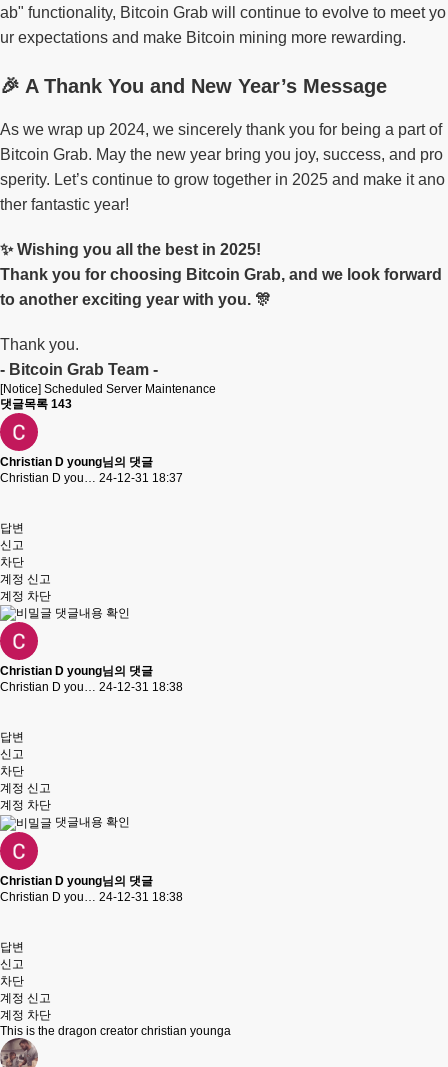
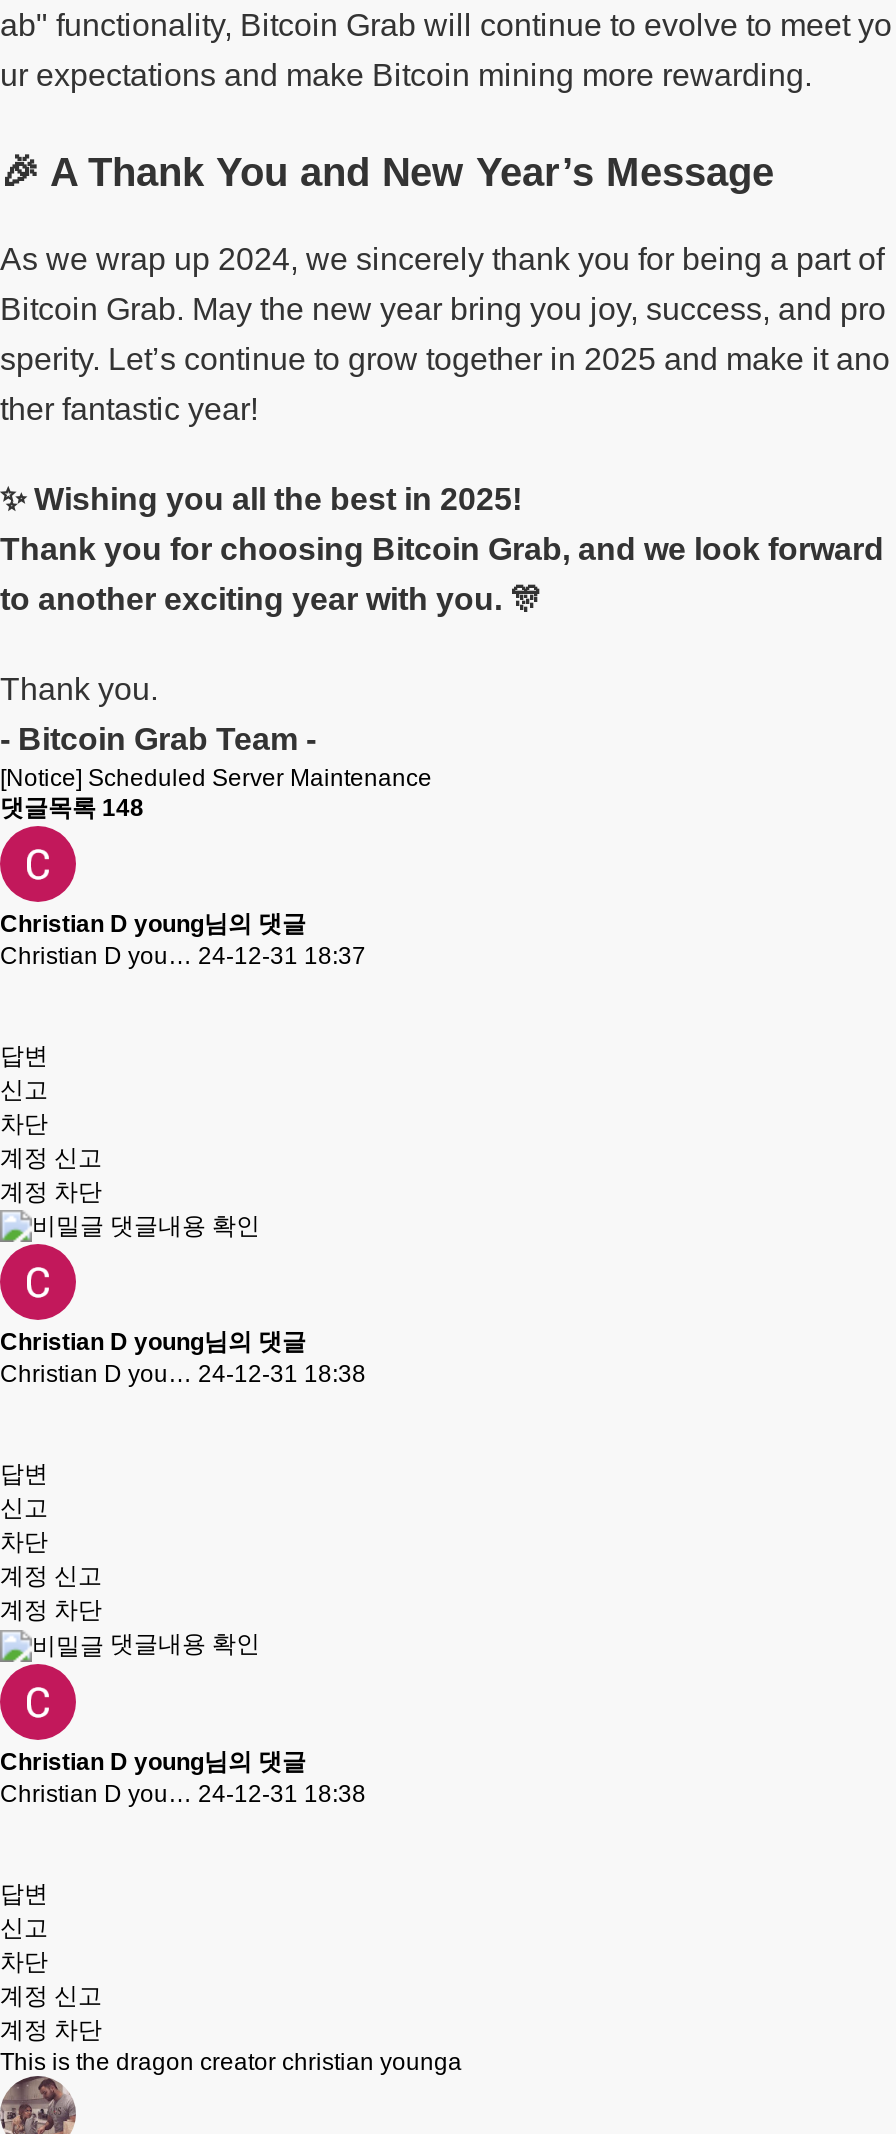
[0,397,72,411] 댓글목록 143 -> [0,794,144,822] 댓글목록 148

